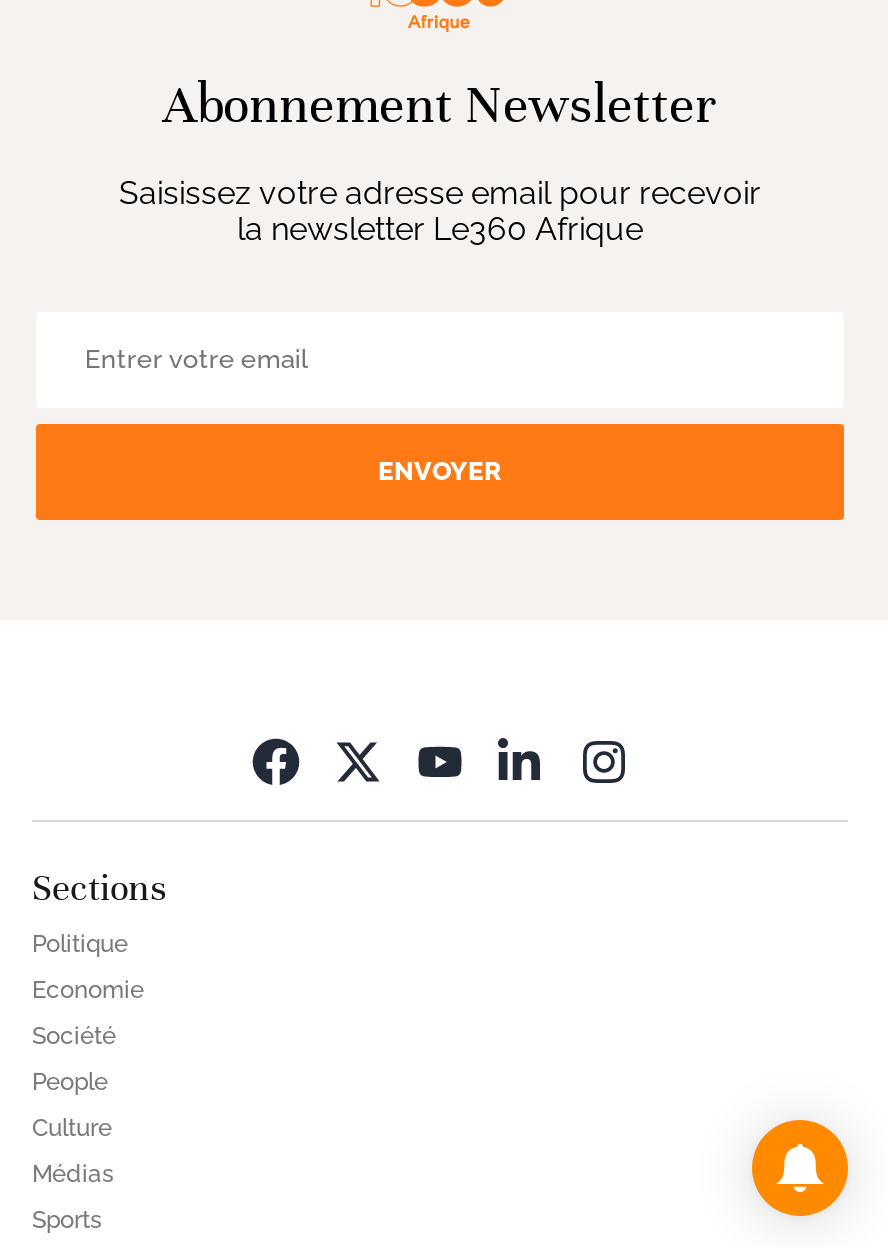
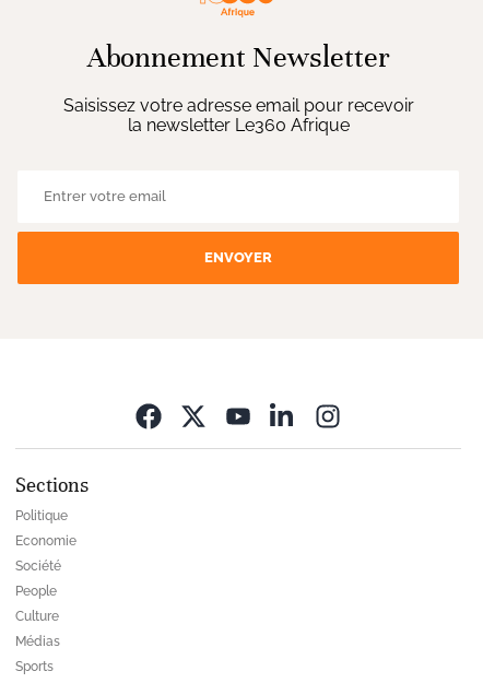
[748,1118,850,1220] [image] -> none

